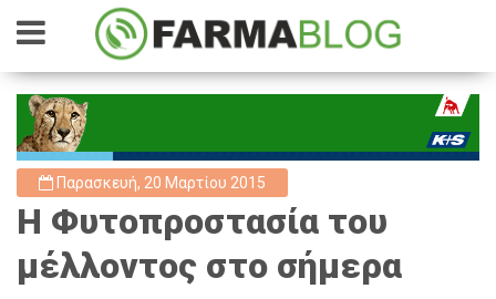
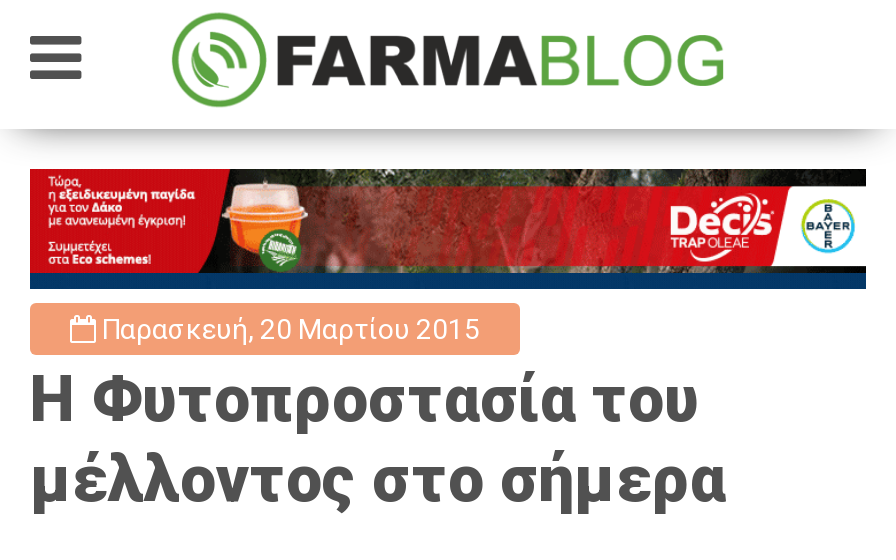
[15,93,480,162] [image] -> [28,167,868,291] [image]

